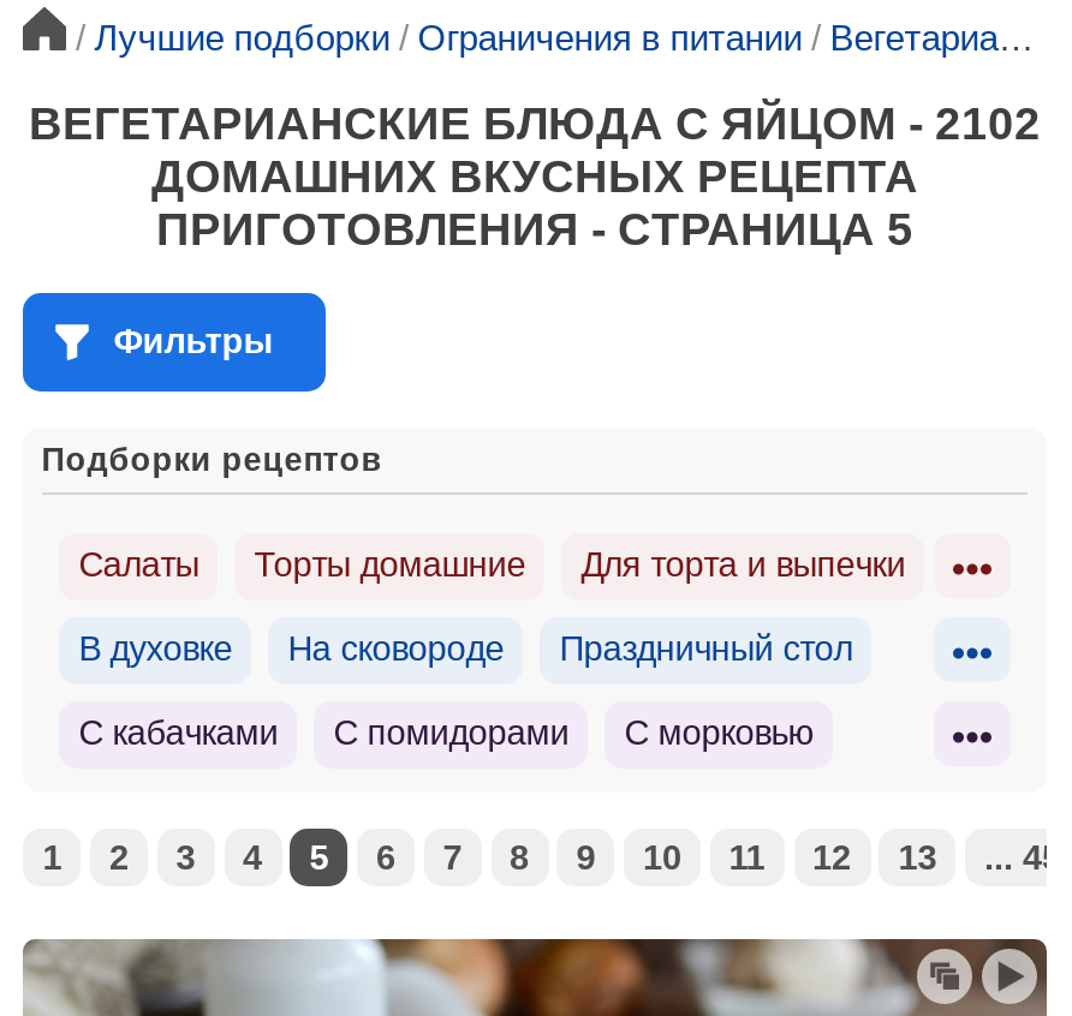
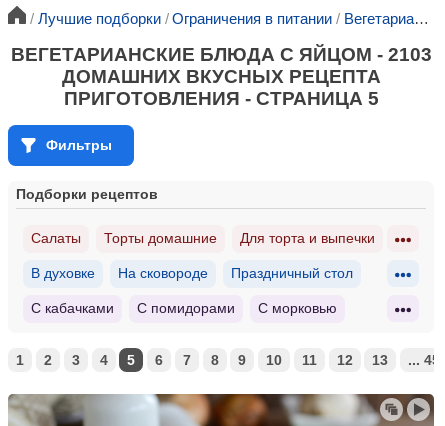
[29,99,1041,149] ВЕГЕТАРИАНСКИЕ БЛЮДА С ЯЙЦОМ - 2102 -> [10,44,431,65] ВЕГЕТАРИАНСКИЕ БЛЮДА С ЯЙЦОМ - 2103

